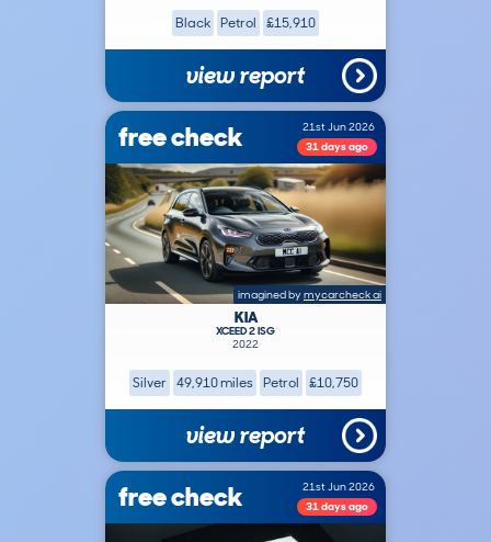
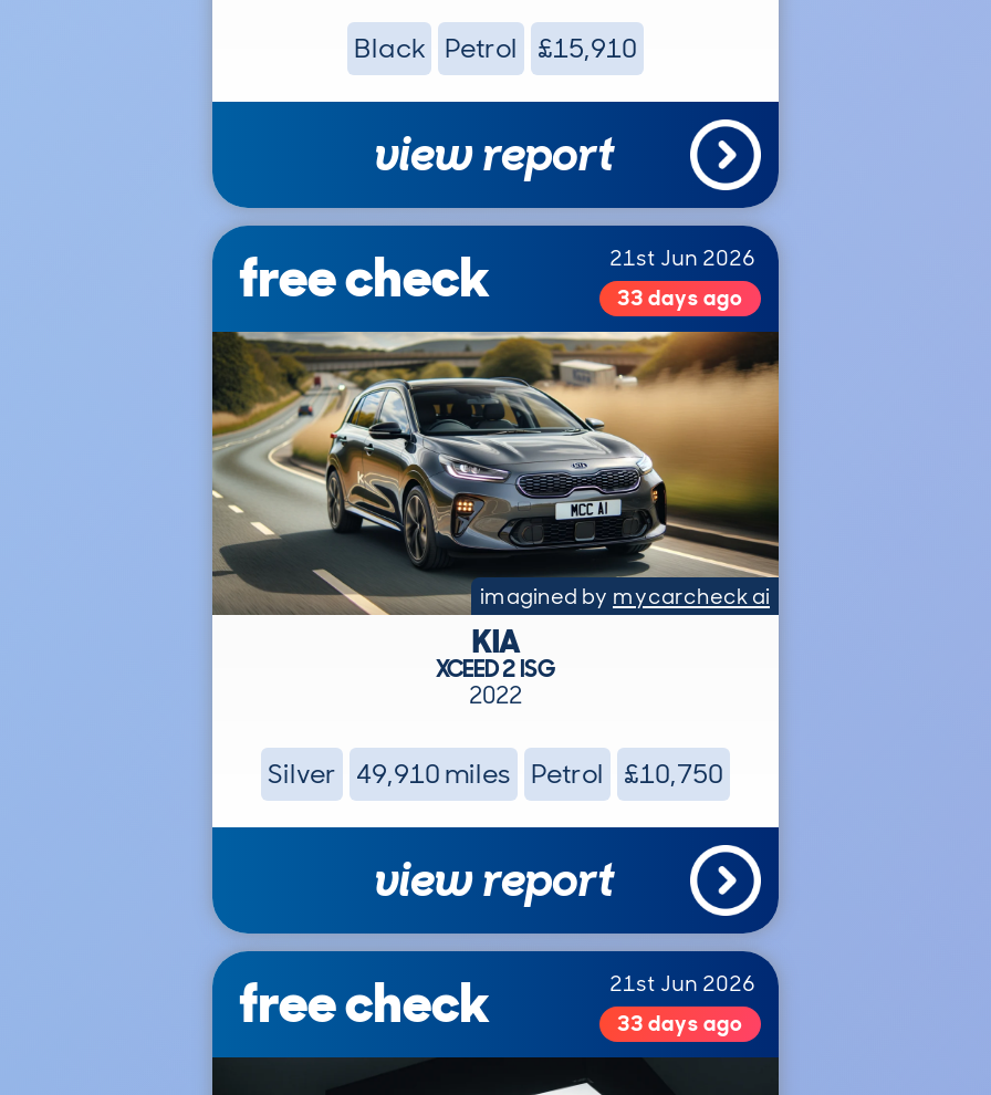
[306,139,368,153] 31 days ago -> [617,283,743,312] 33 days ago
[306,499,368,513] 31 days ago -> [617,1009,743,1037] 33 days ago

